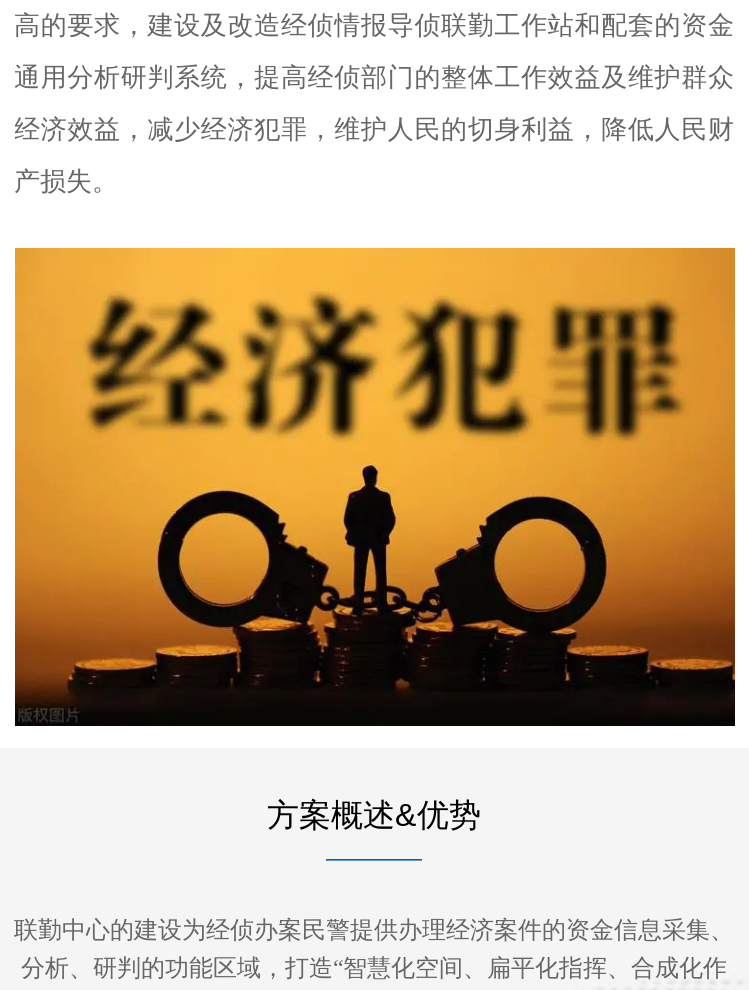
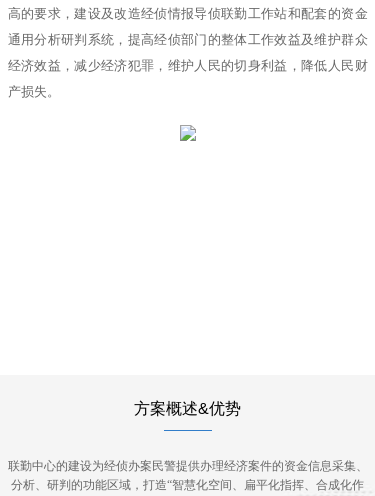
[13,246,737,728] [image] -> none

